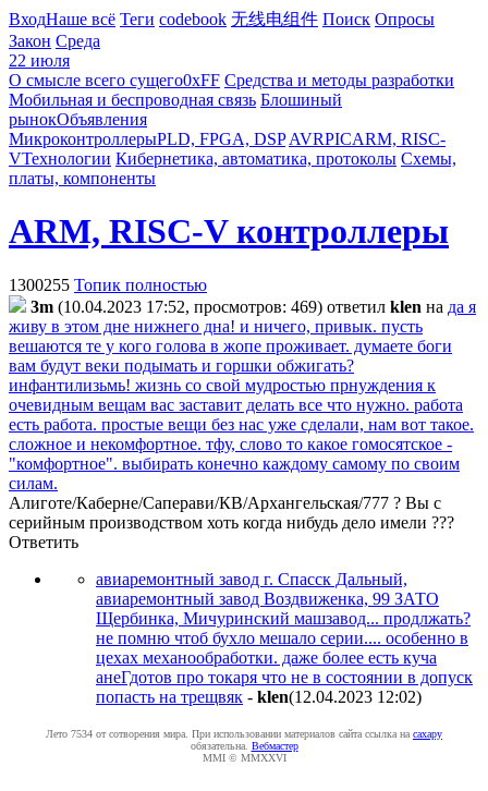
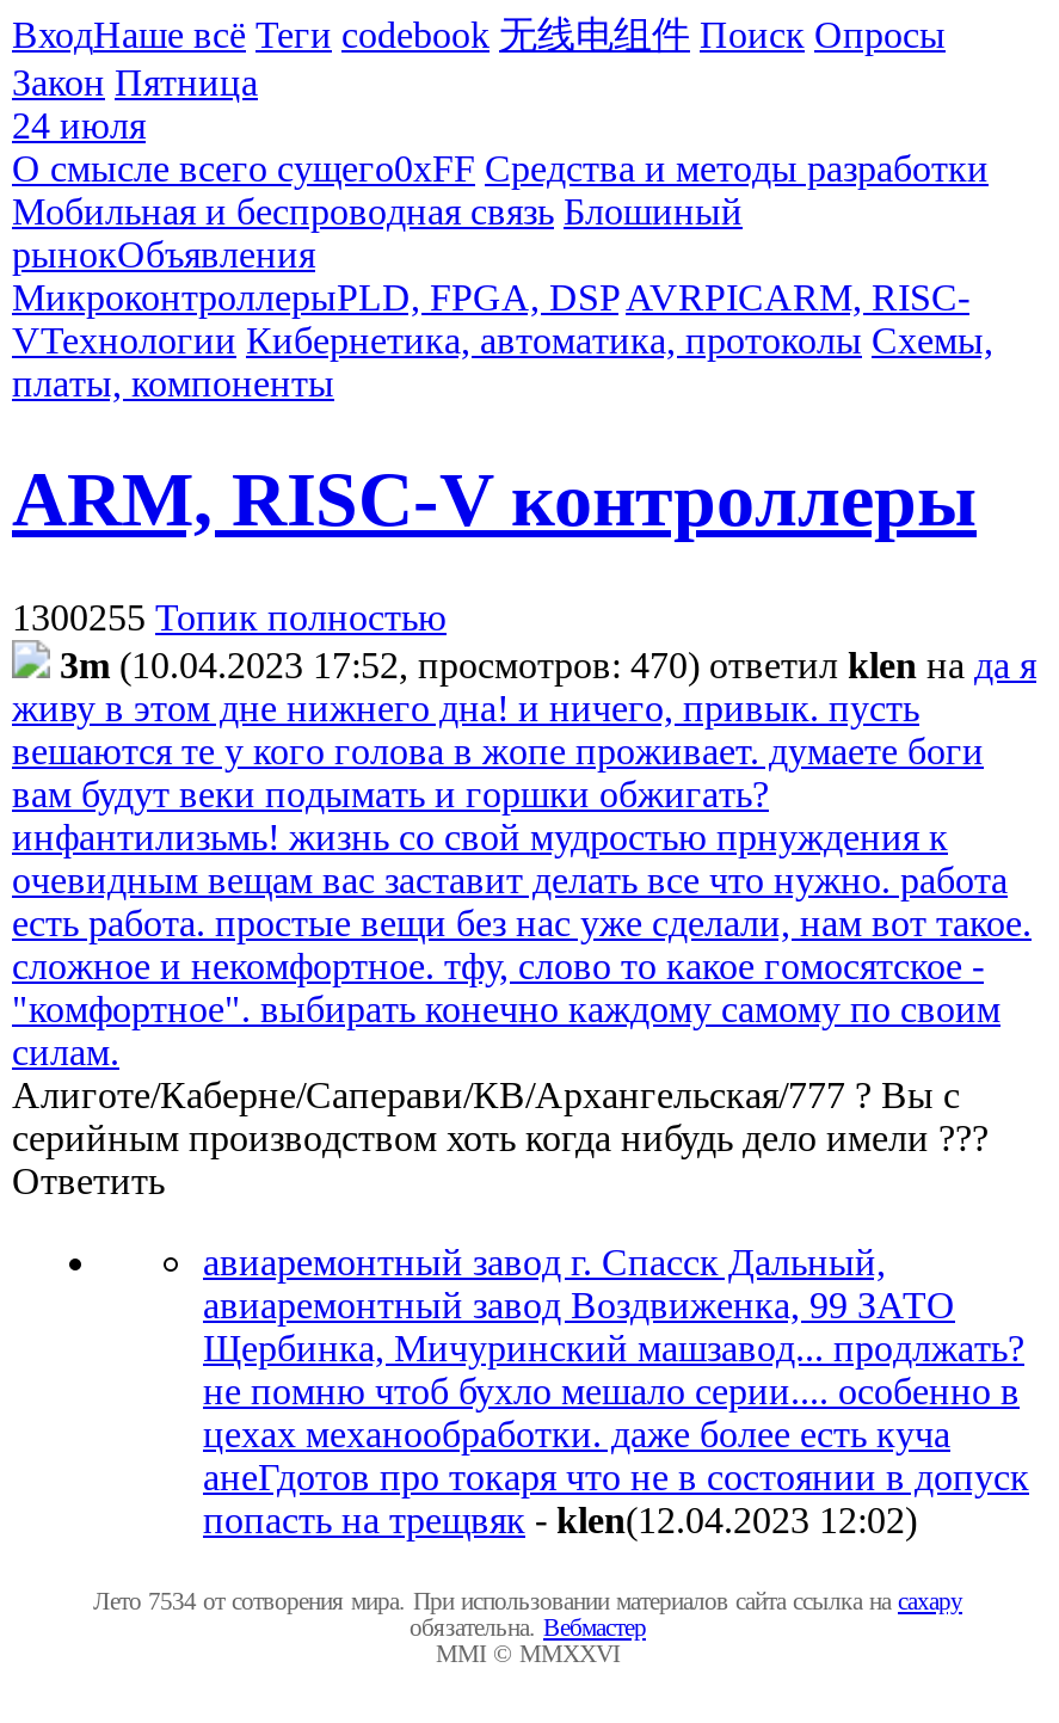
[9,32,100,50] Закон Среда -> [12,62,258,103] Закон Пятница
[9,51,70,70] 22 июля -> [12,105,146,146] 24 июля
[30,297,476,316] 3m (10.04.2023 17:52, просмотров: 469) ответил klen на да я -> [60,645,1036,685] 3m (10.04.2023 17:52, просмотров: 470) ответил klen на да я

